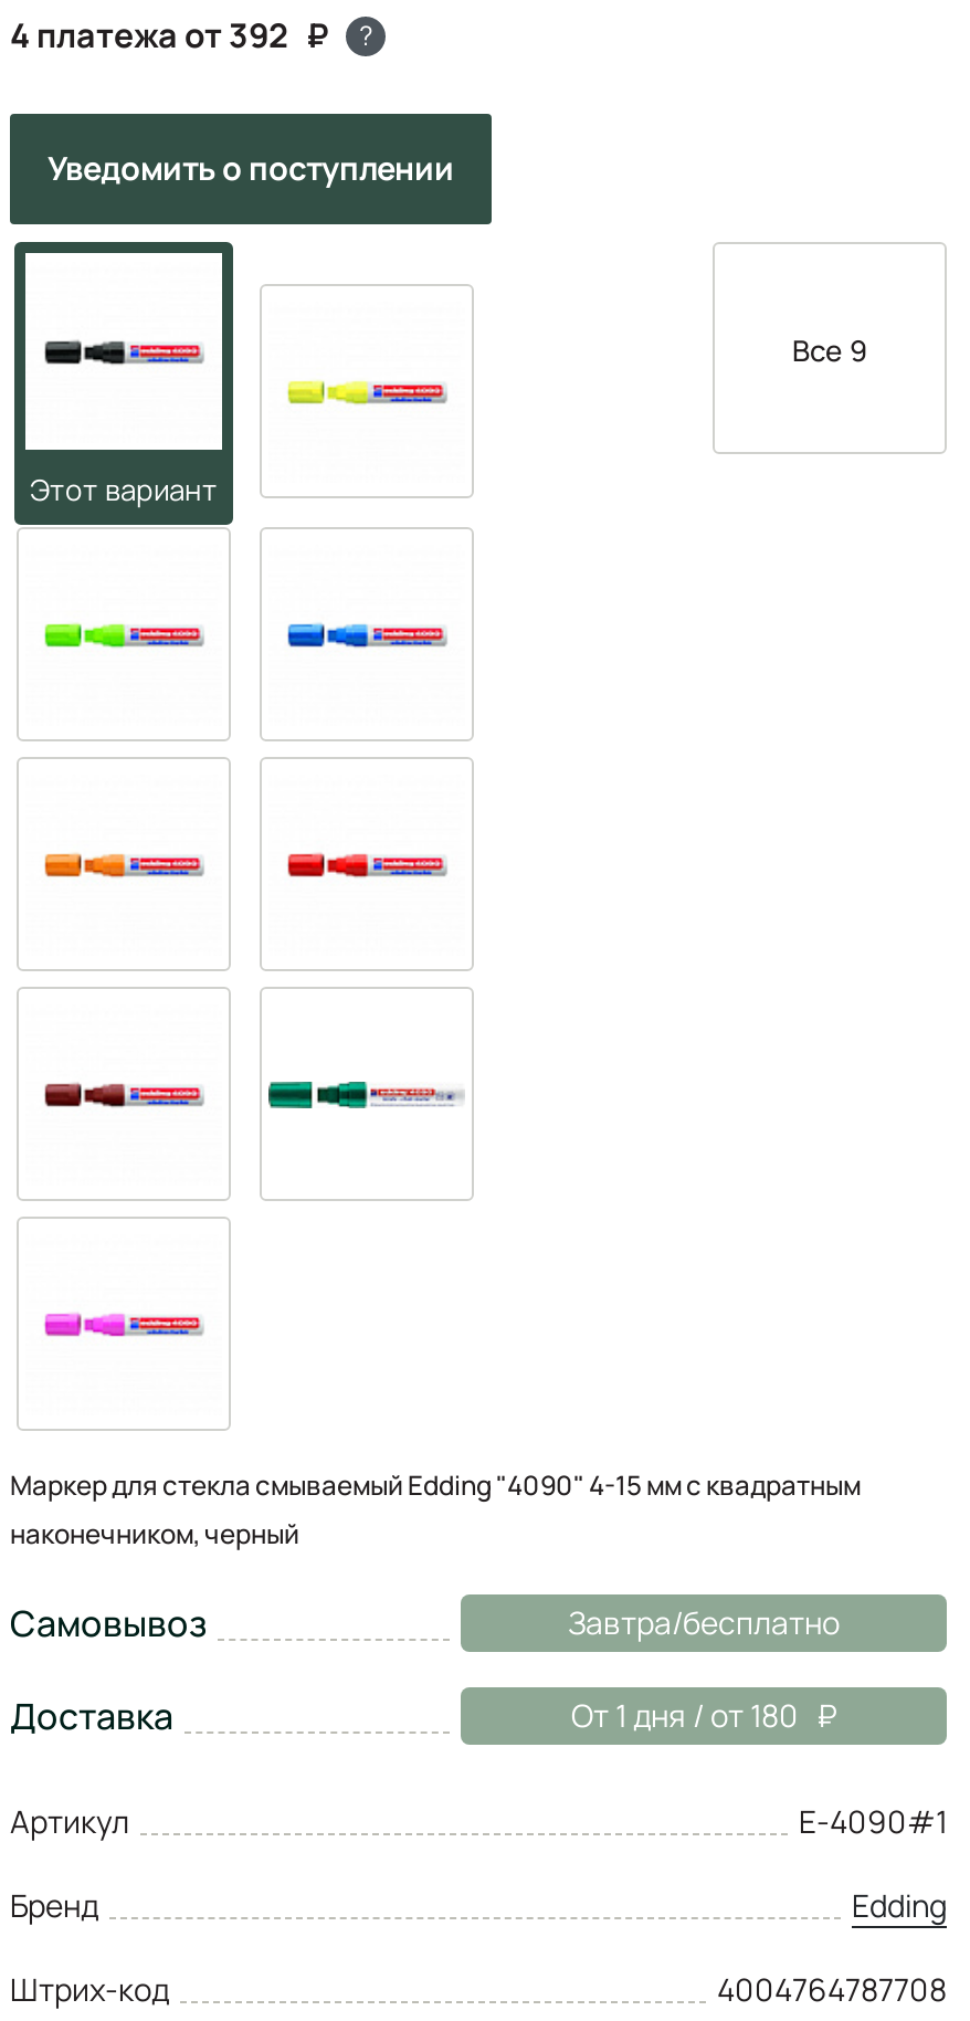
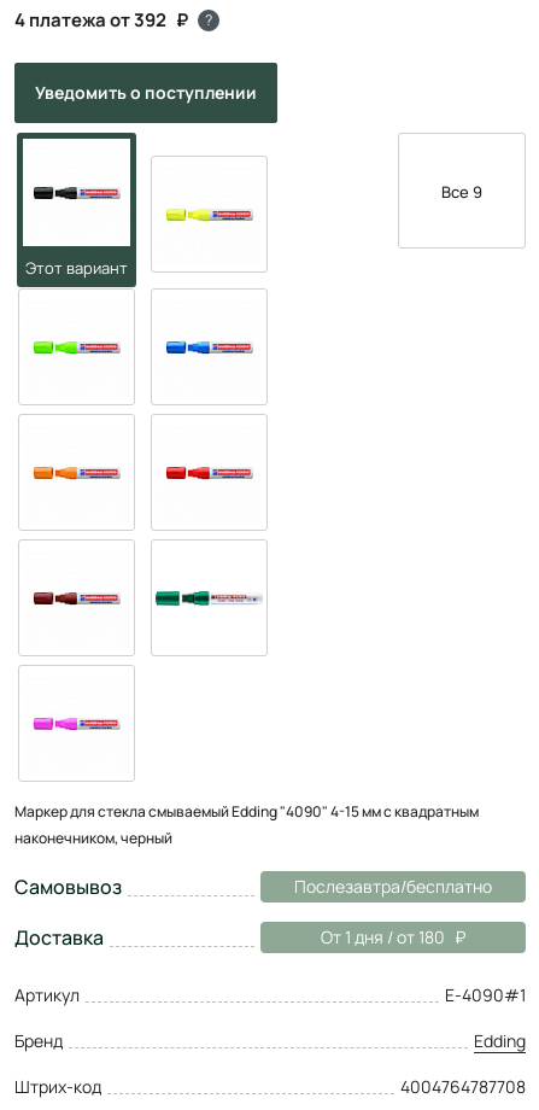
[568,1601,840,1643] Завтра/бесплатно -> [294,874,492,897] Послезавтра/бесплатно

